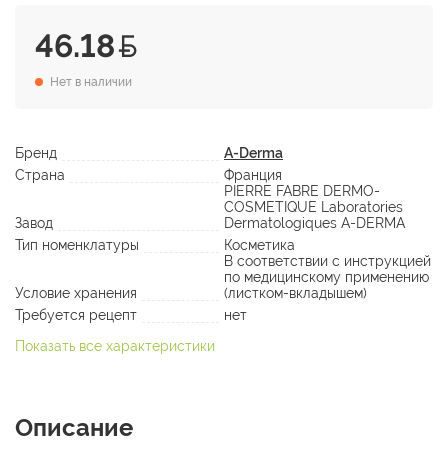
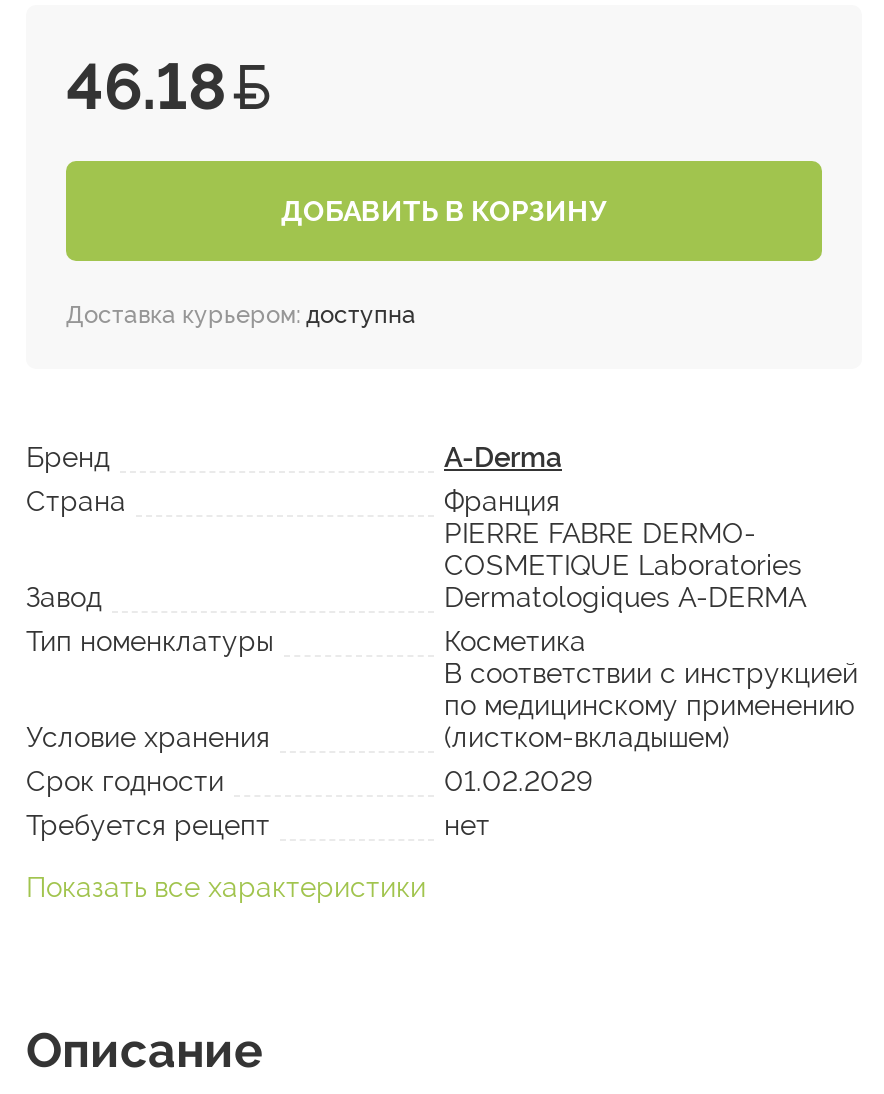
[50,75,132,89] Нет в наличии -> [66,196,607,330] ДОБАВИТЬ В КОРЗИНУ | Доставка курьером: доступна
none -> [26,766,592,798] Срок годности | 01.02.2029

